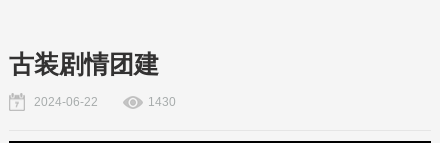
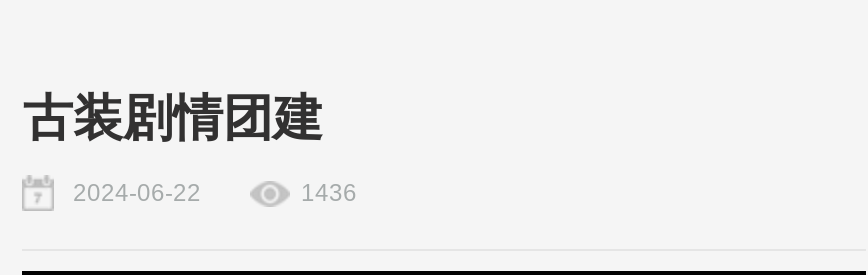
[148,95,176,109] 1430 -> [301,178,357,206] 1436

